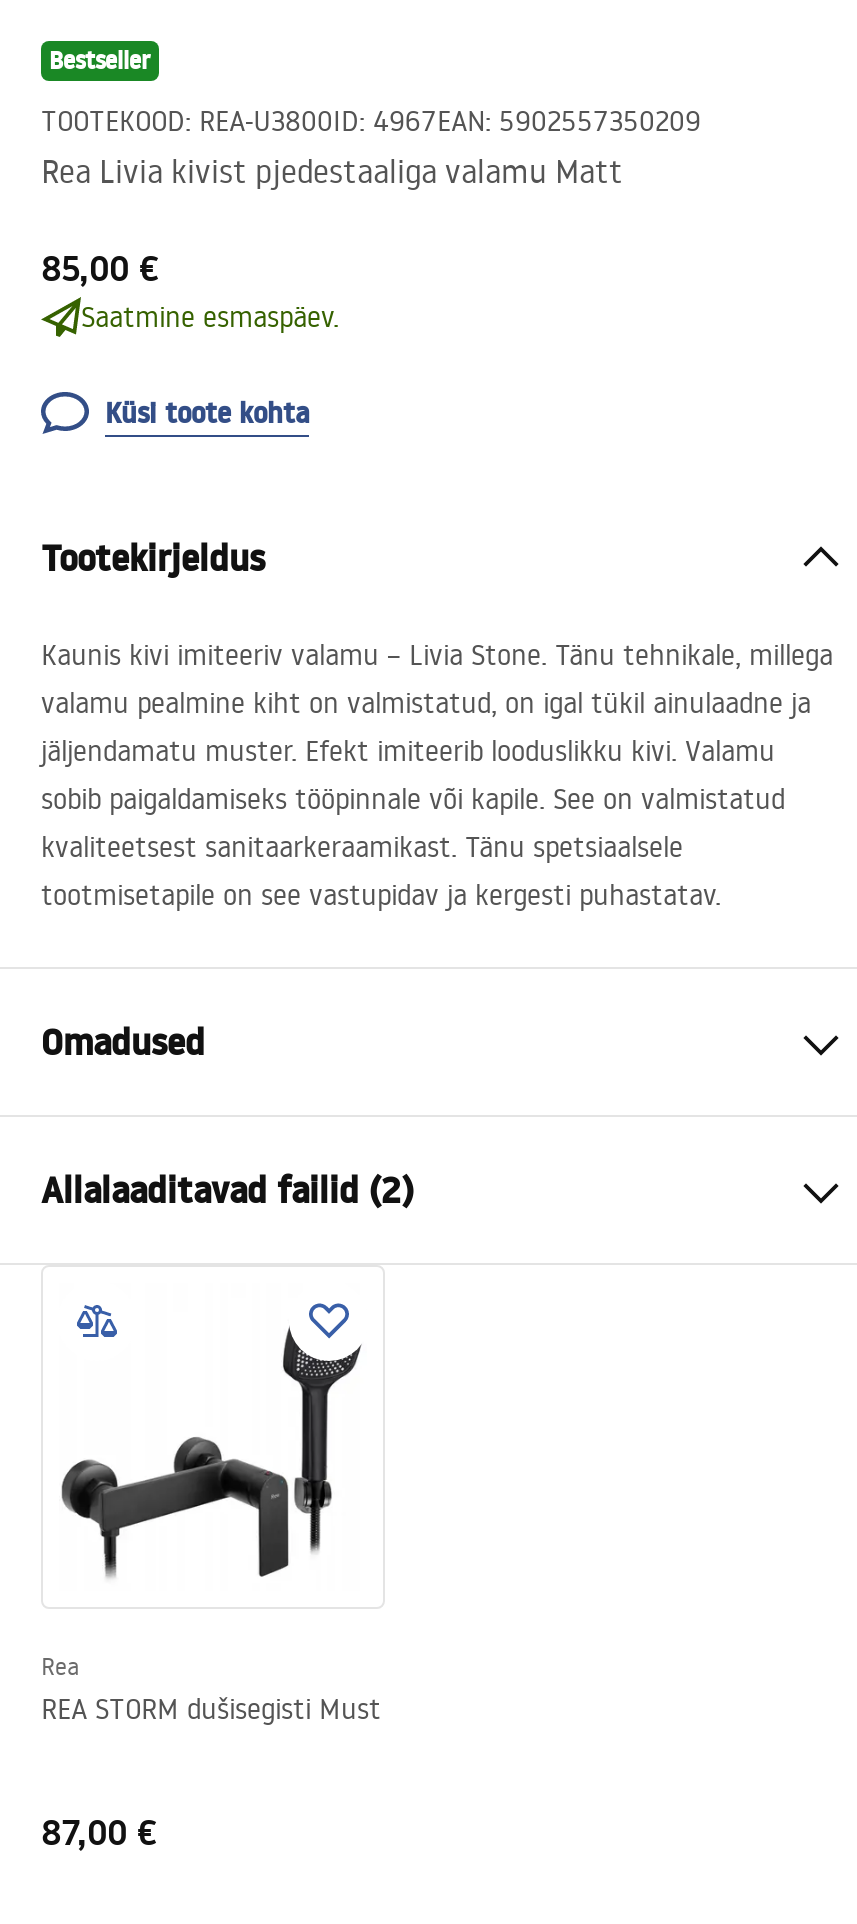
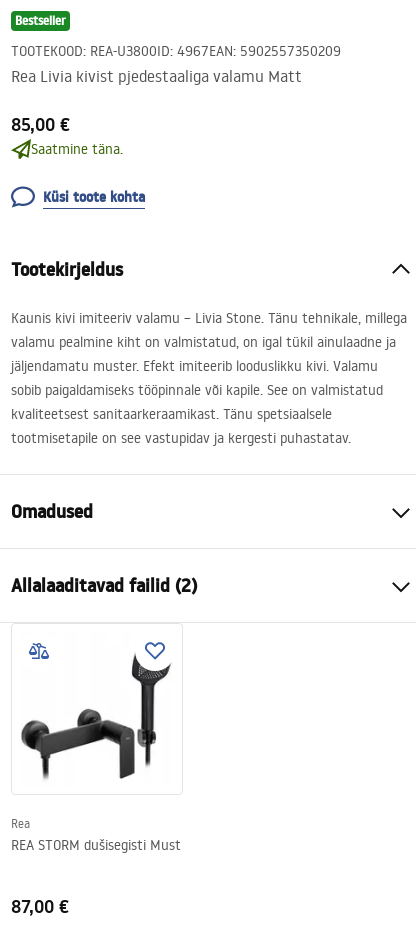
[81,299,339,335] Saatmine esmaspäev. -> [31,140,123,158] Saatmine täna.

